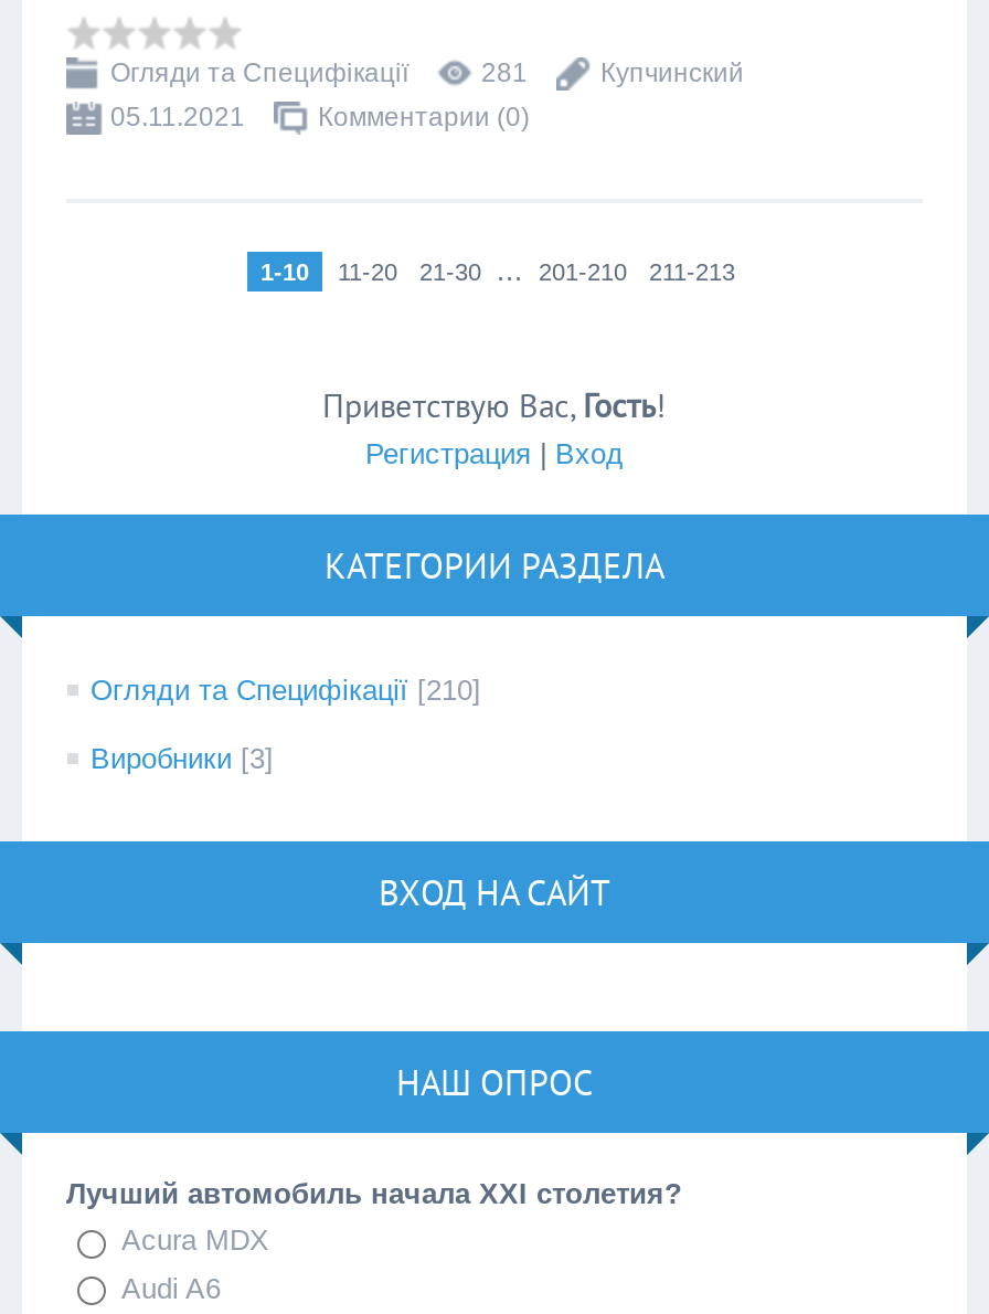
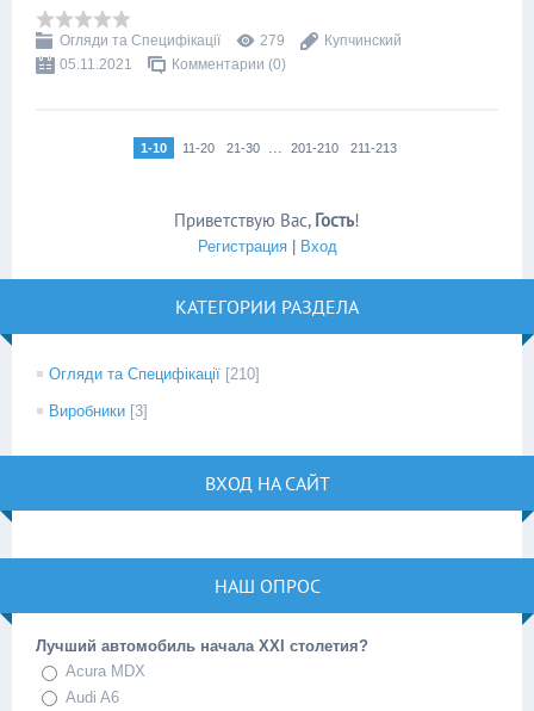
[481,57,528,88] 281 -> [260,32,285,49] 279

